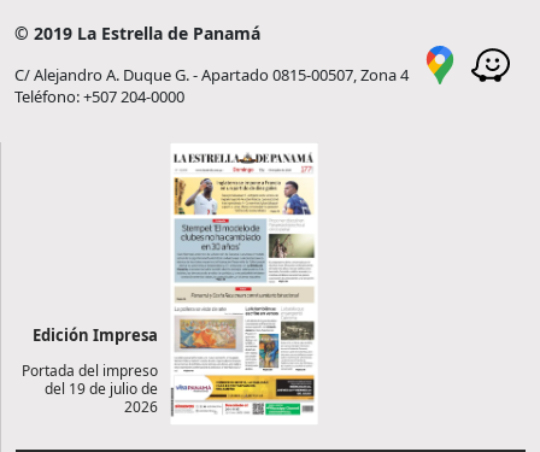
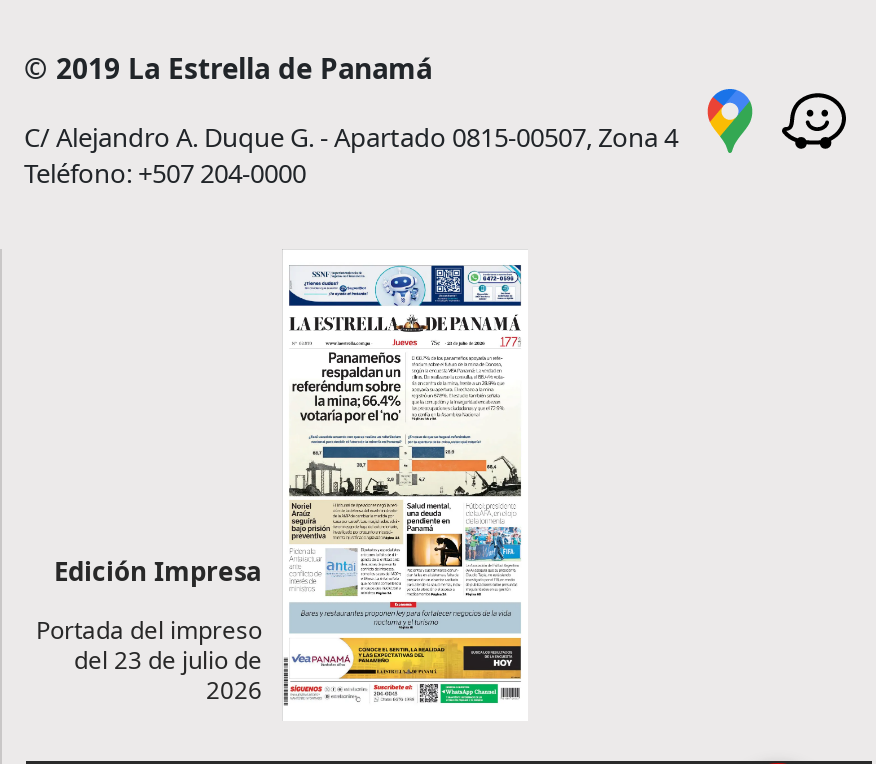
[45,151,316,404] [image] | del 19 de julio de -> [74,262,524,688] [image] | del 23 de julio de

